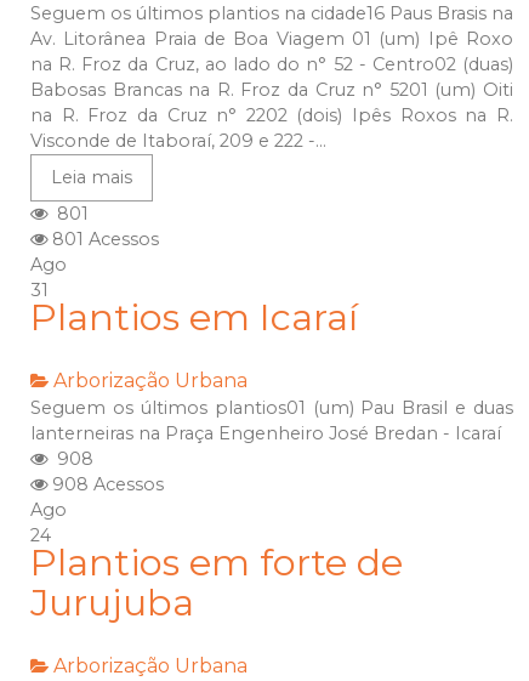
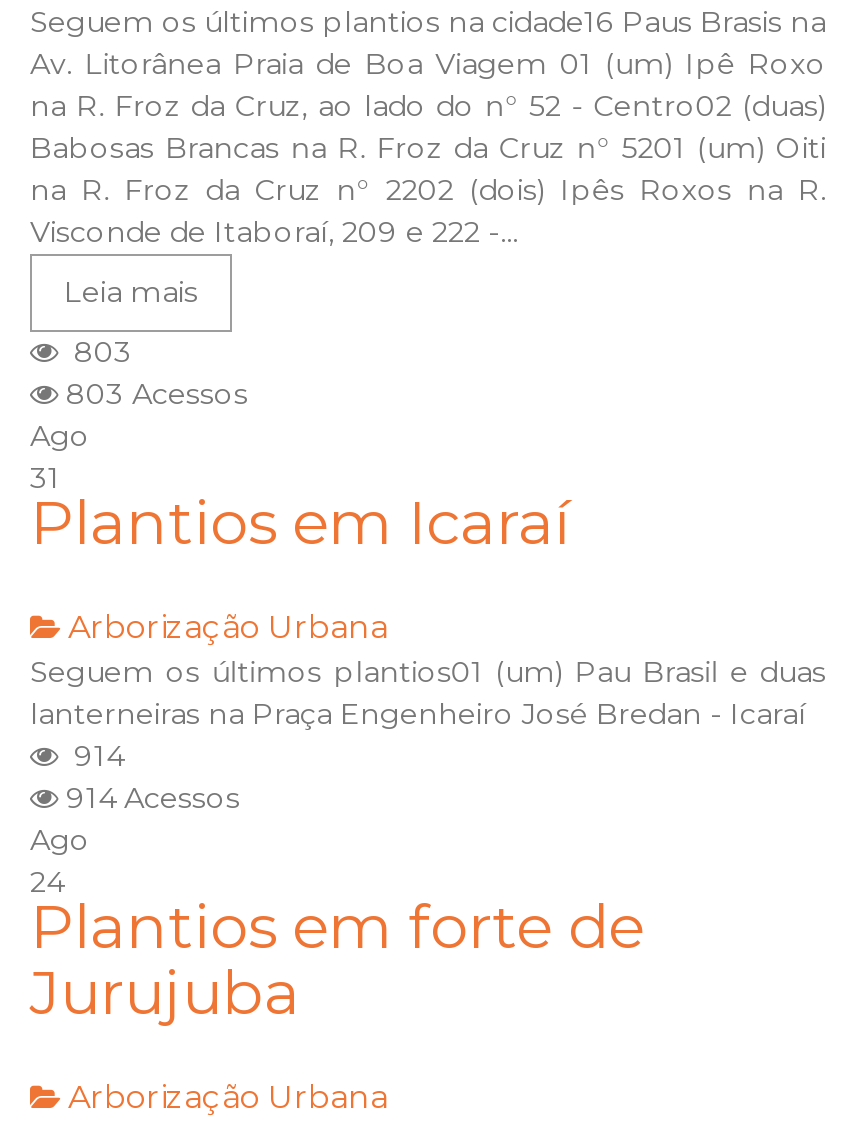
[47,203,89,225] 801 -> [58,335,132,371] 803
[47,229,159,250] 801 Acessos -> [58,377,248,413] 803 Acessos
[47,448,93,470] 908 -> [58,739,124,775] 914
[47,474,164,496] 908 Acessos -> [58,781,240,817] 914 Acessos

